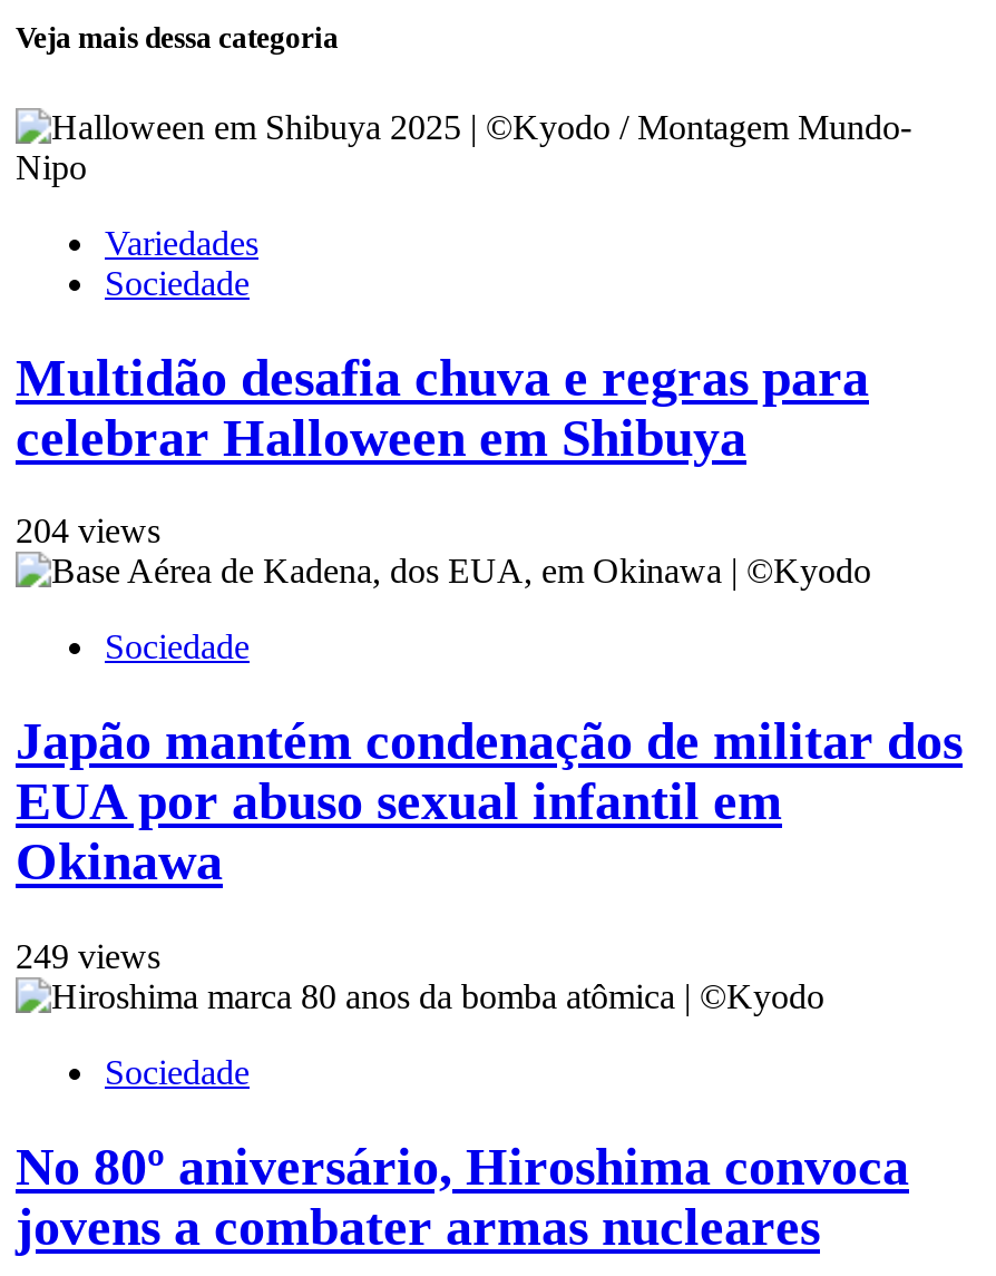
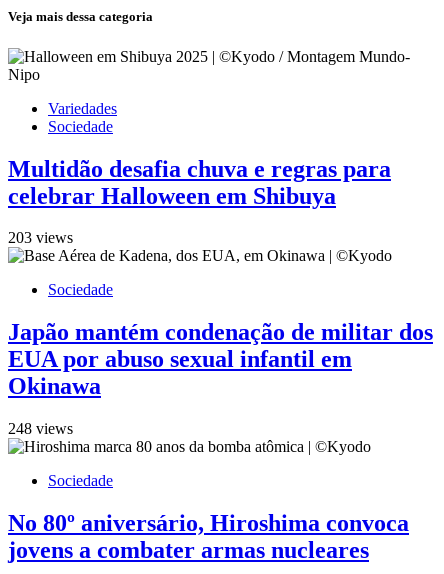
[16,512,160,550] 204 views -> [8,229,73,246] 203 views
[16,938,160,976] 249 views -> [8,420,73,437] 248 views

